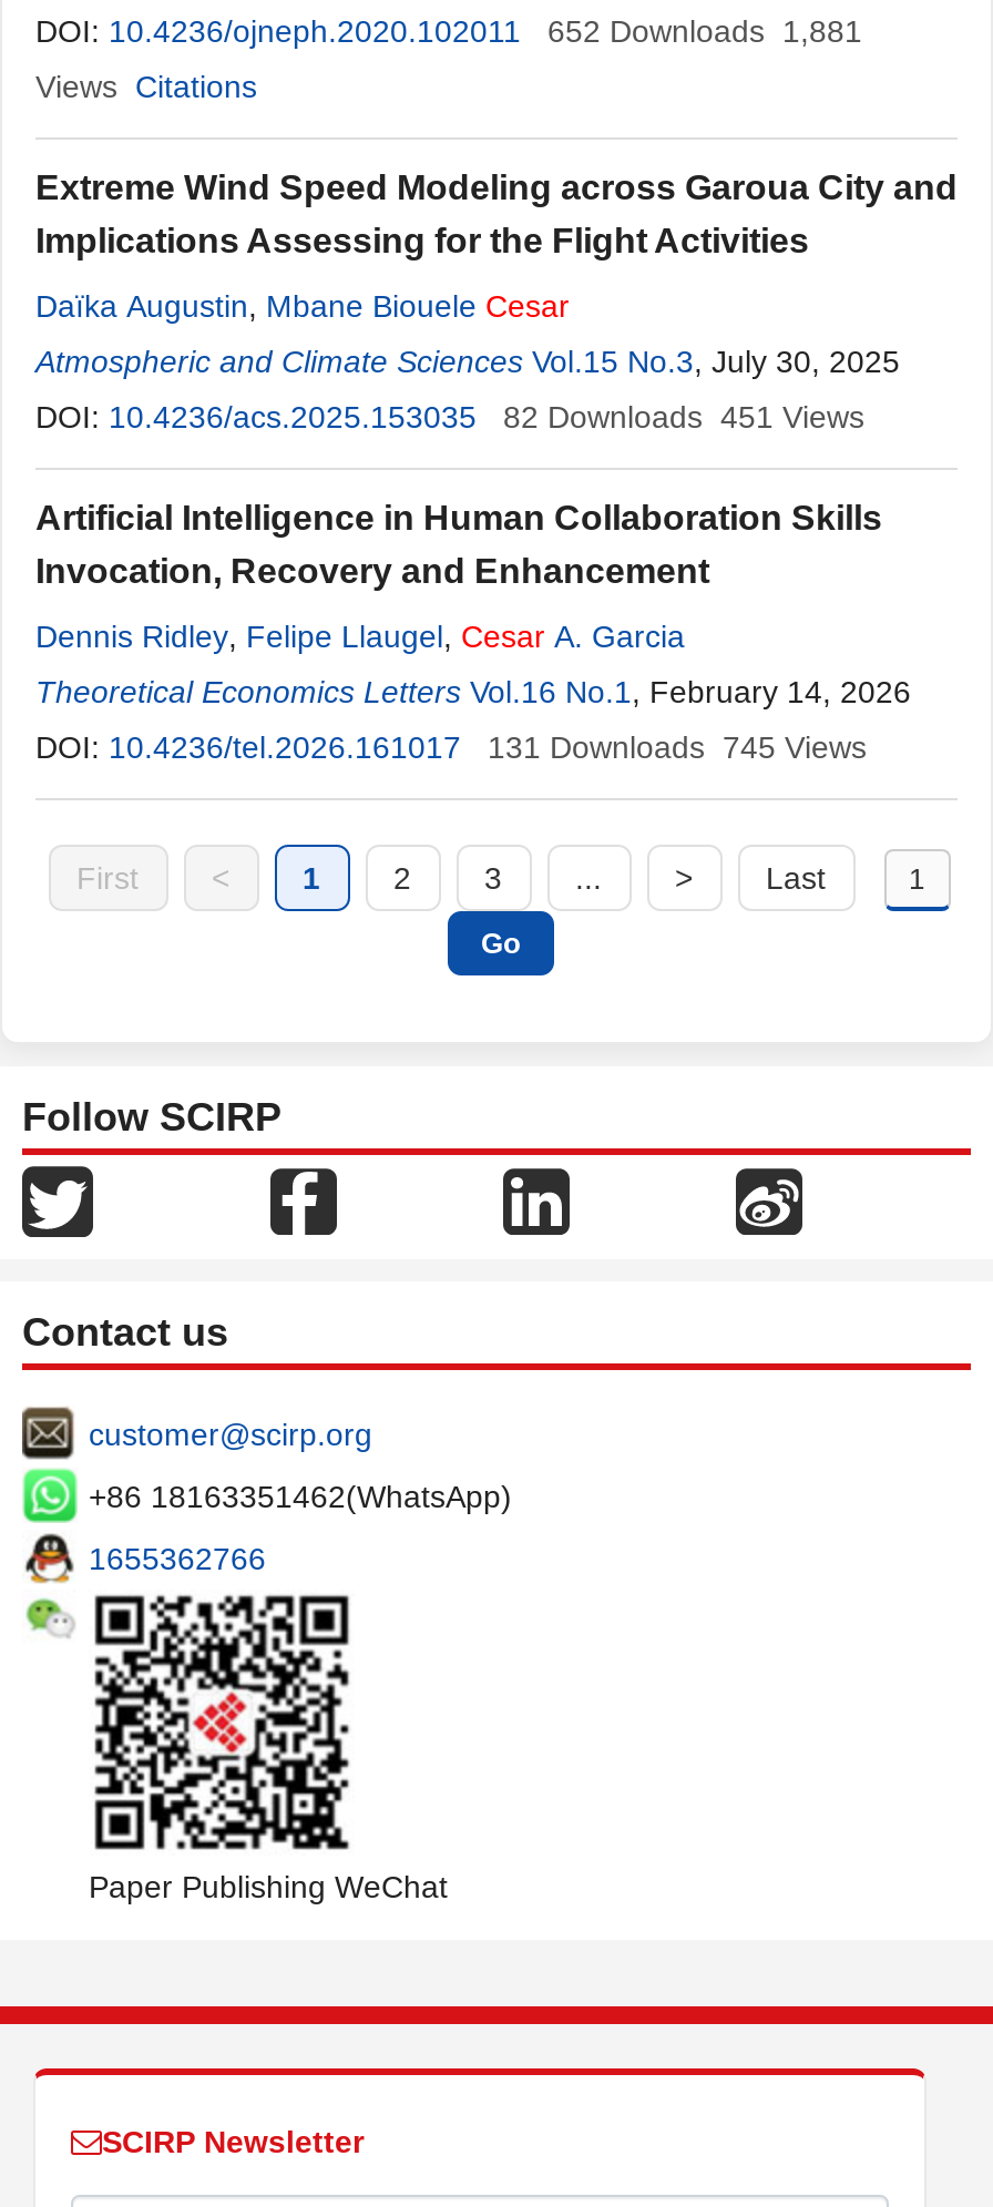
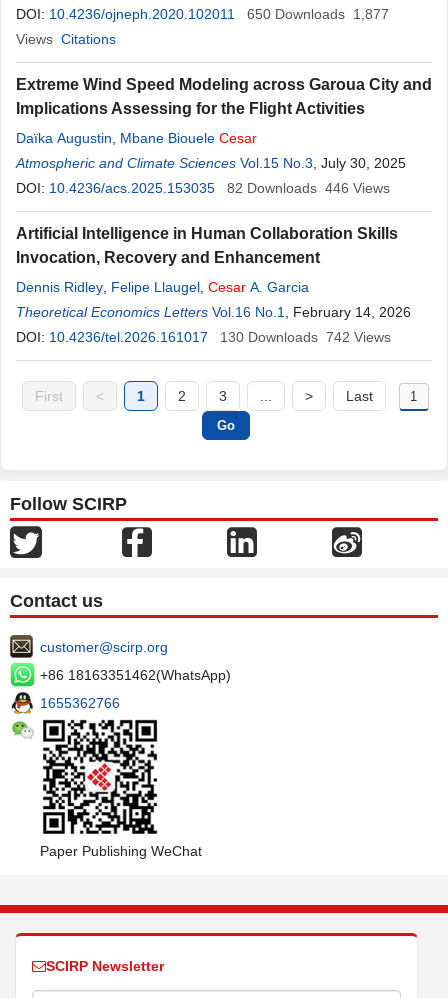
[35,13,862,49] DOI: 10.4236/ojneph.2020.102011 652 Downloads 1,881 -> [16,6,389,22] DOI: 10.4236/ojneph.2020.102011 650 Downloads 1,877
[503,399,864,435] 82 Downloads 451 Views -> [227,180,390,196] 82 Downloads 446 Views
[488,729,867,765] 131 Downloads 745 Views -> [220,329,391,345] 130 Downloads 742 Views

